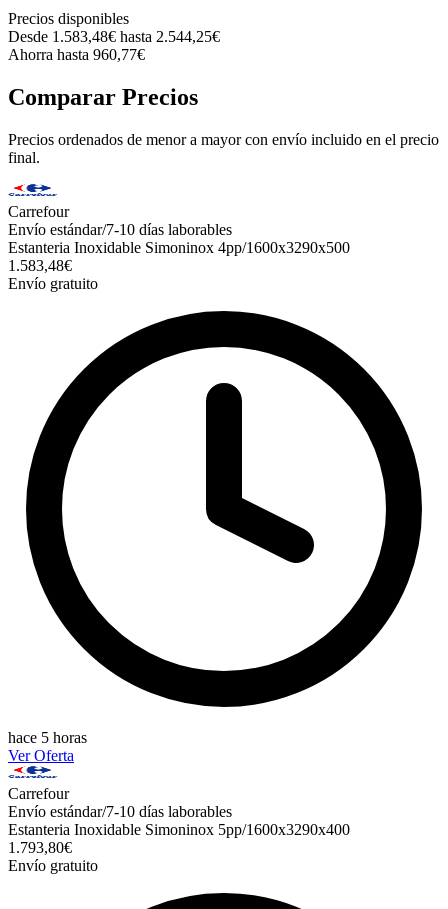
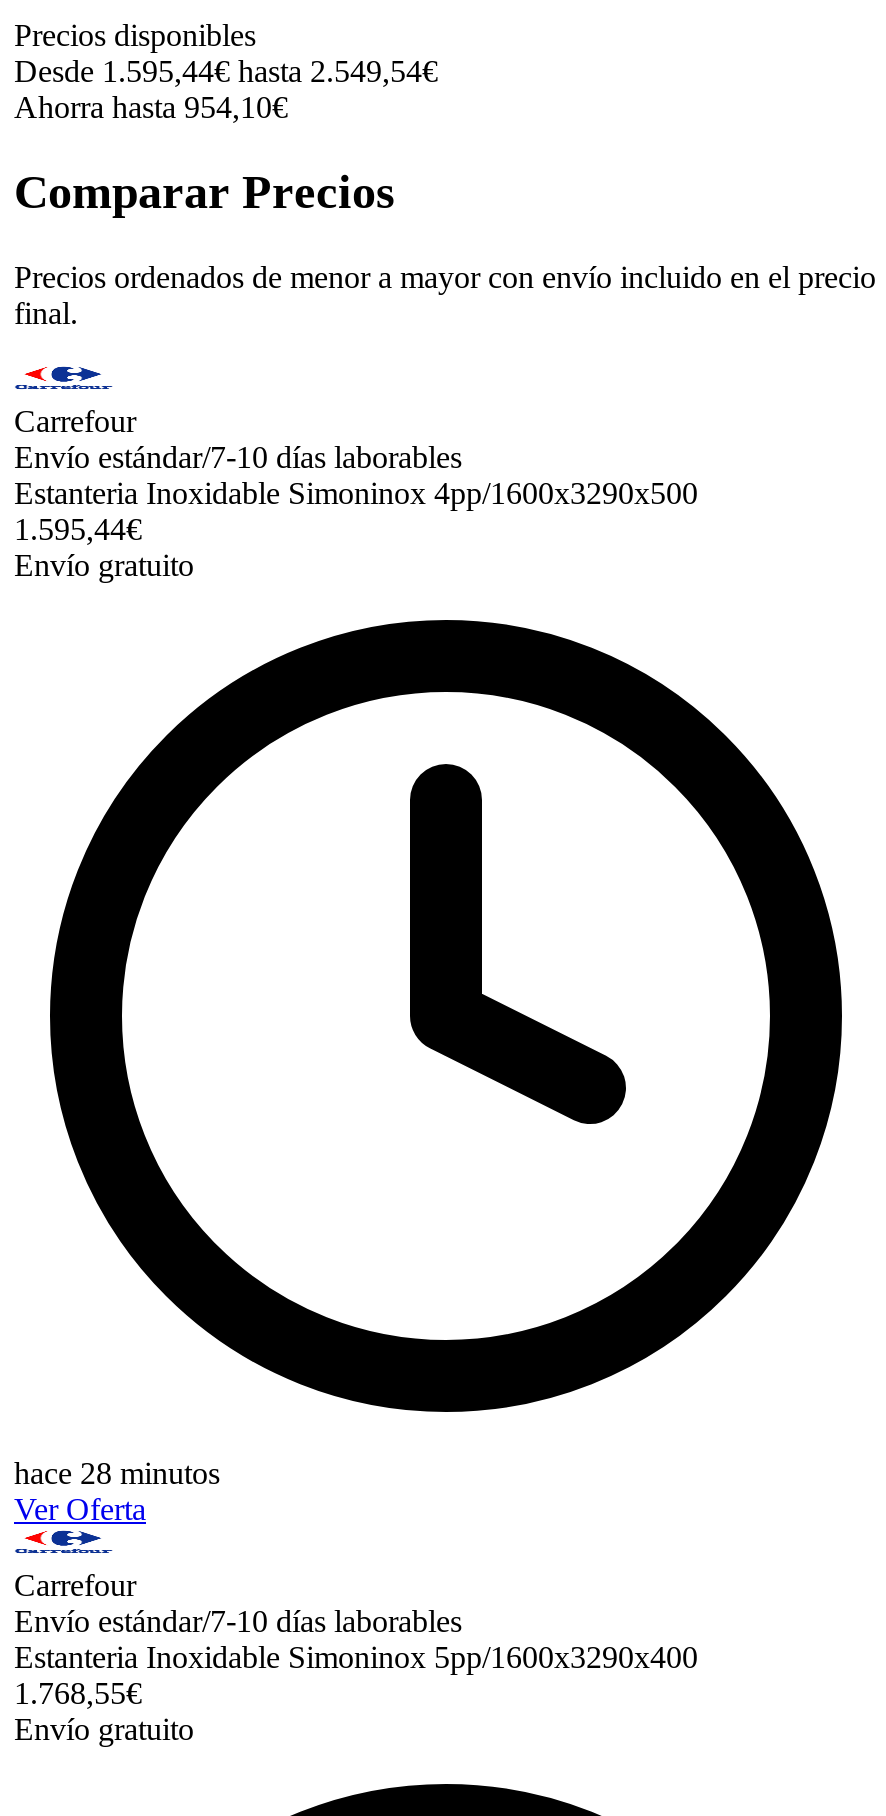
[8,28,220,45] Desde 1.583,48€ hasta 2.544,25€ -> [14,54,438,88] Desde 1.595,44€ hasta 2.549,54€
[8,46,145,63] Ahorra hasta 960,77€ -> [14,90,288,124] Ahorra hasta 954,10€
[8,257,72,274] 1.583,48€ -> [14,511,142,545] 1.595,44€
[8,729,87,746] hace 5 horas -> [14,1455,220,1489] hace 28 minutos
[8,839,72,856] 1.793,80€ -> [14,1675,142,1709] 1.768,55€

